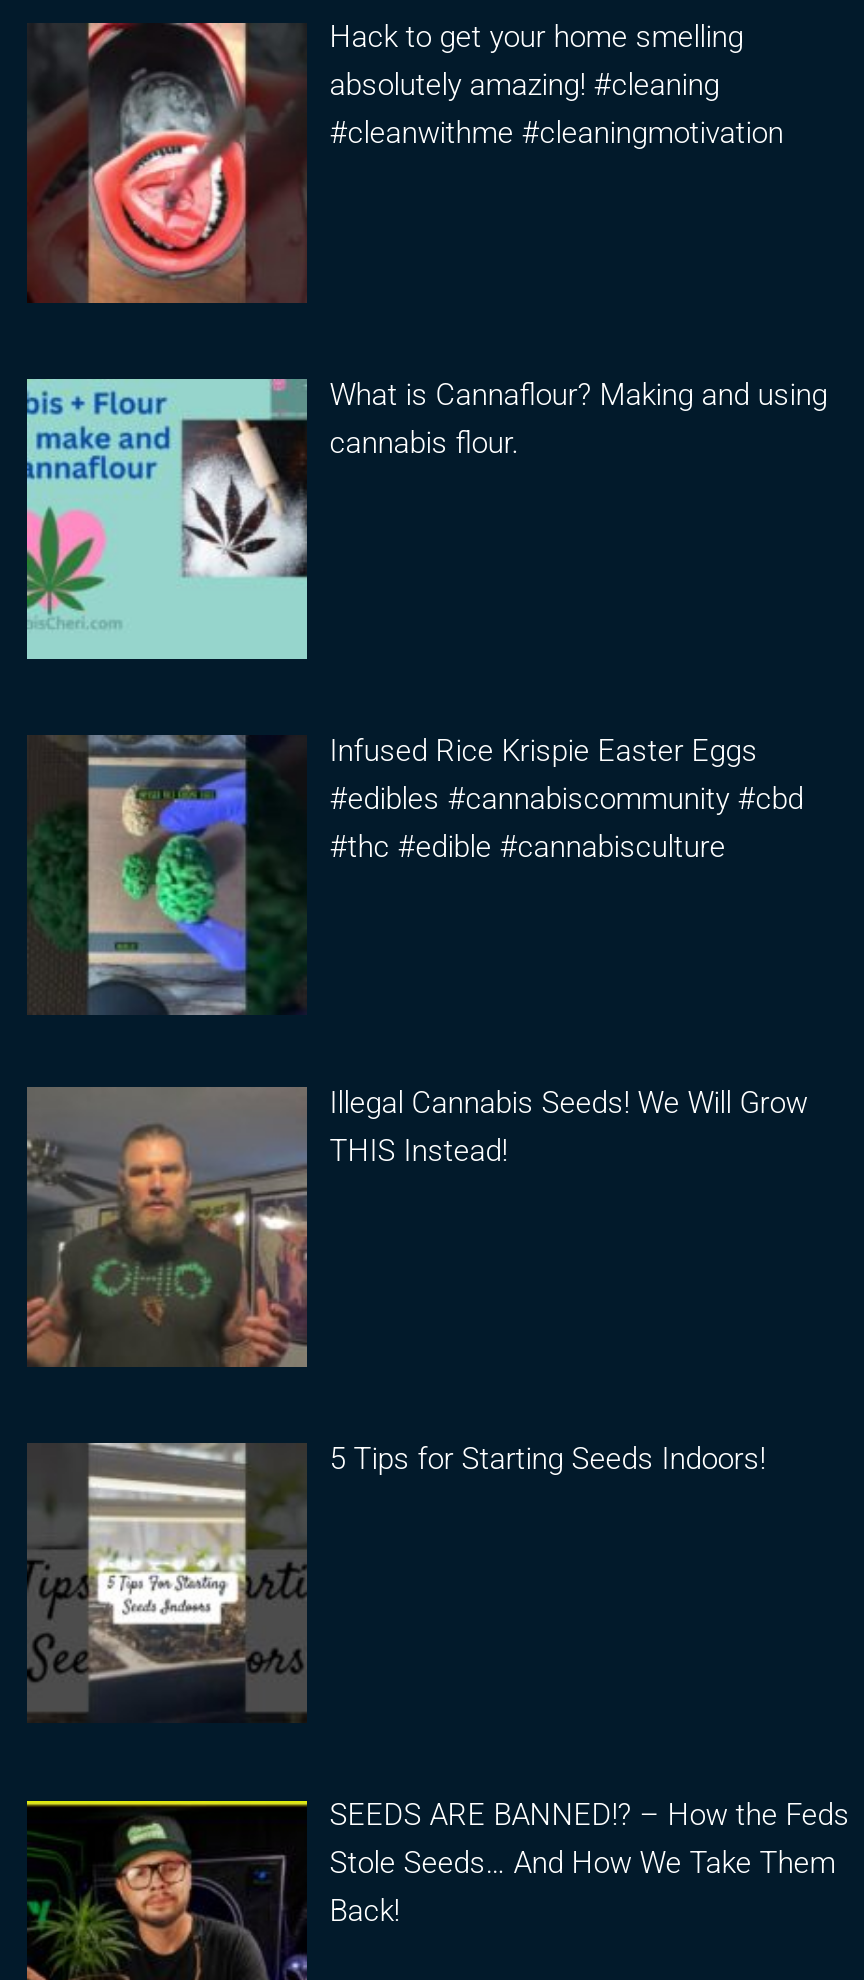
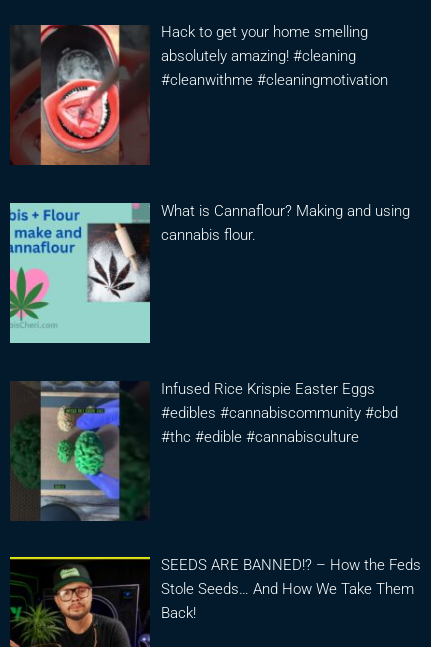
[27,1084,807,1371] [image] | Illegal Cannabis Seeds! We Will Grow | THIS Instead! -> none
[29,1441,765,1727] [image] | 5 Tips for Starting Seeds Indoors! -> none

